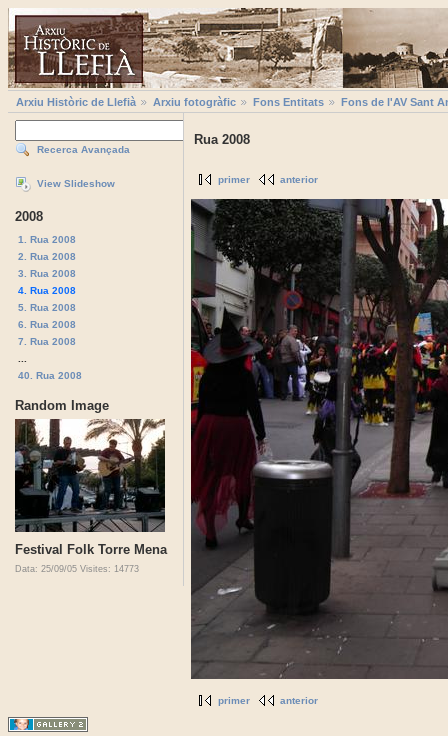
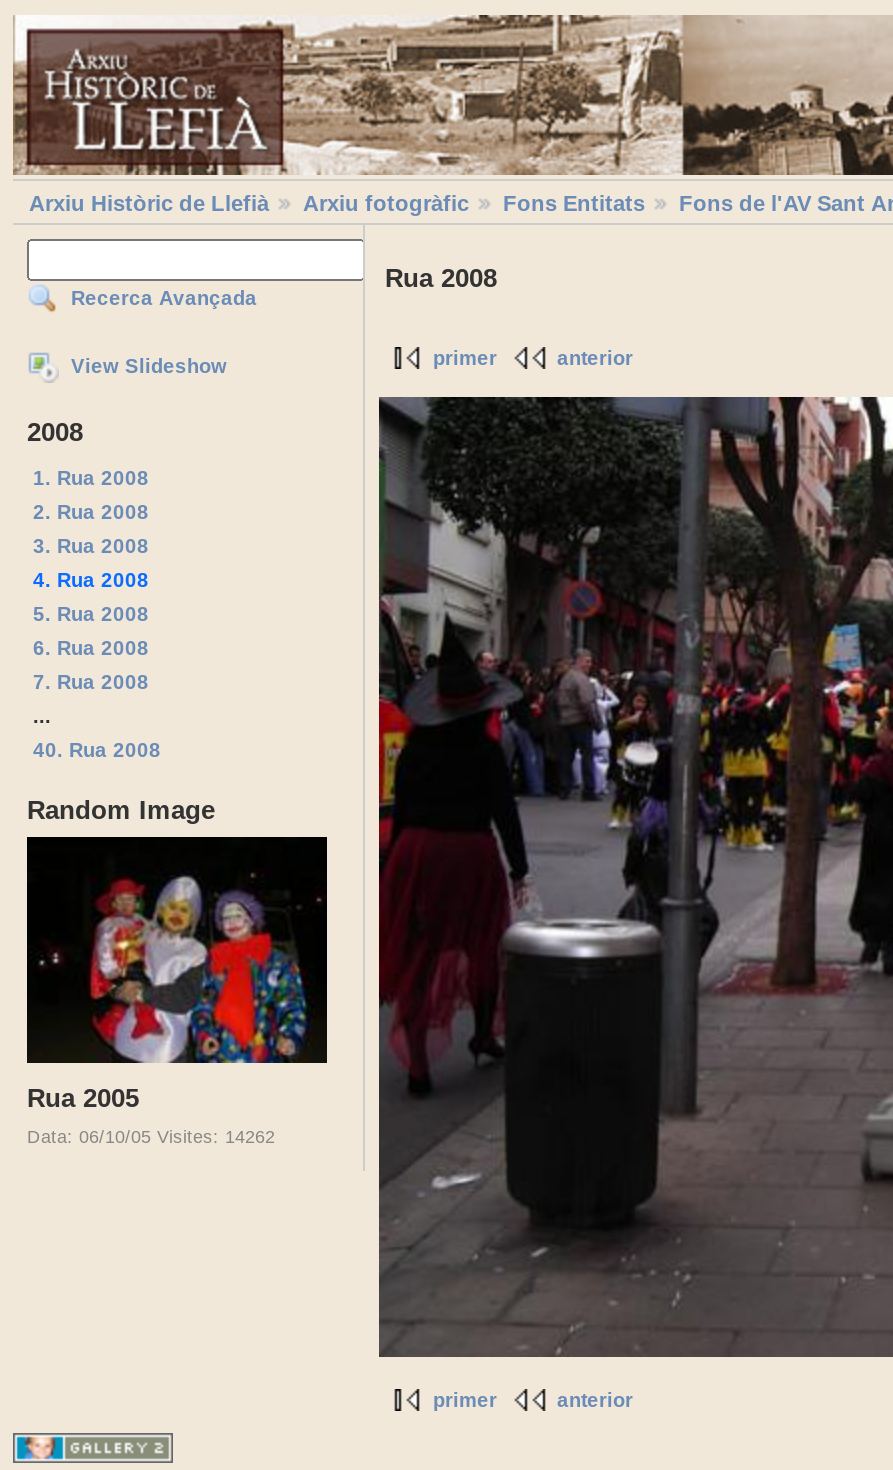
[14,419,167,557] [image] | Festival Folk Torre Mena -> [25,835,329,1112] [image] | Rua 2005
[15,564,139,574] Data: 25/09/05 Visites: 14773 -> [27,1127,275,1147] Data: 06/10/05 Visites: 14262

